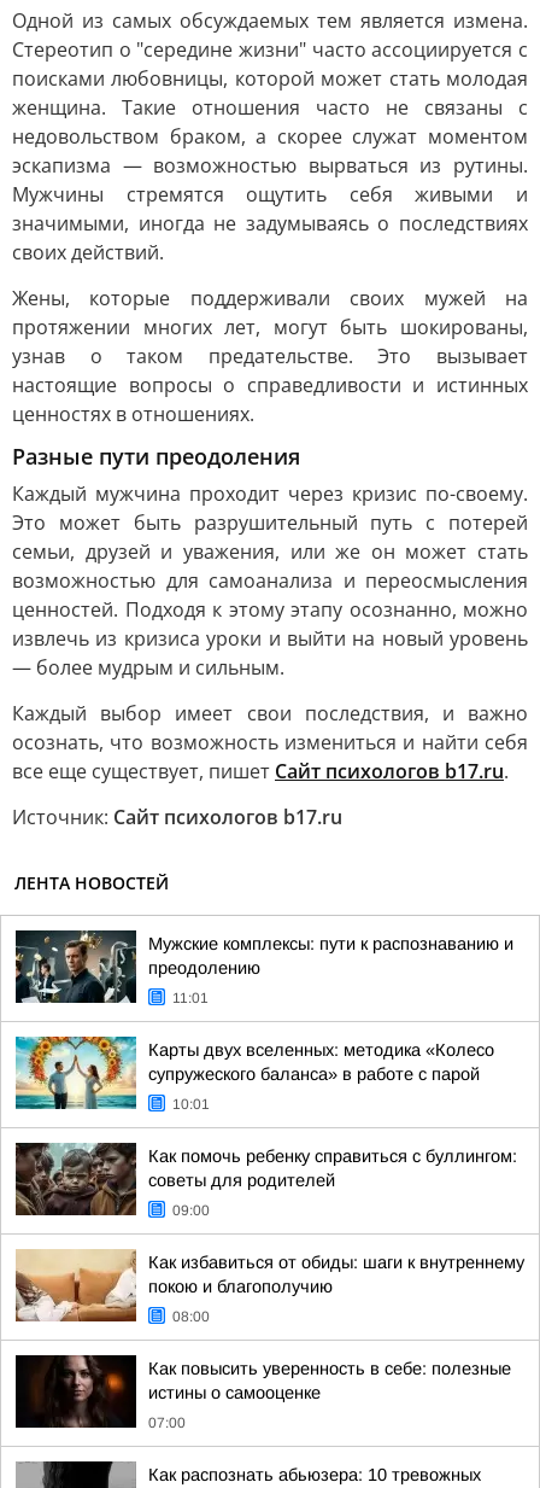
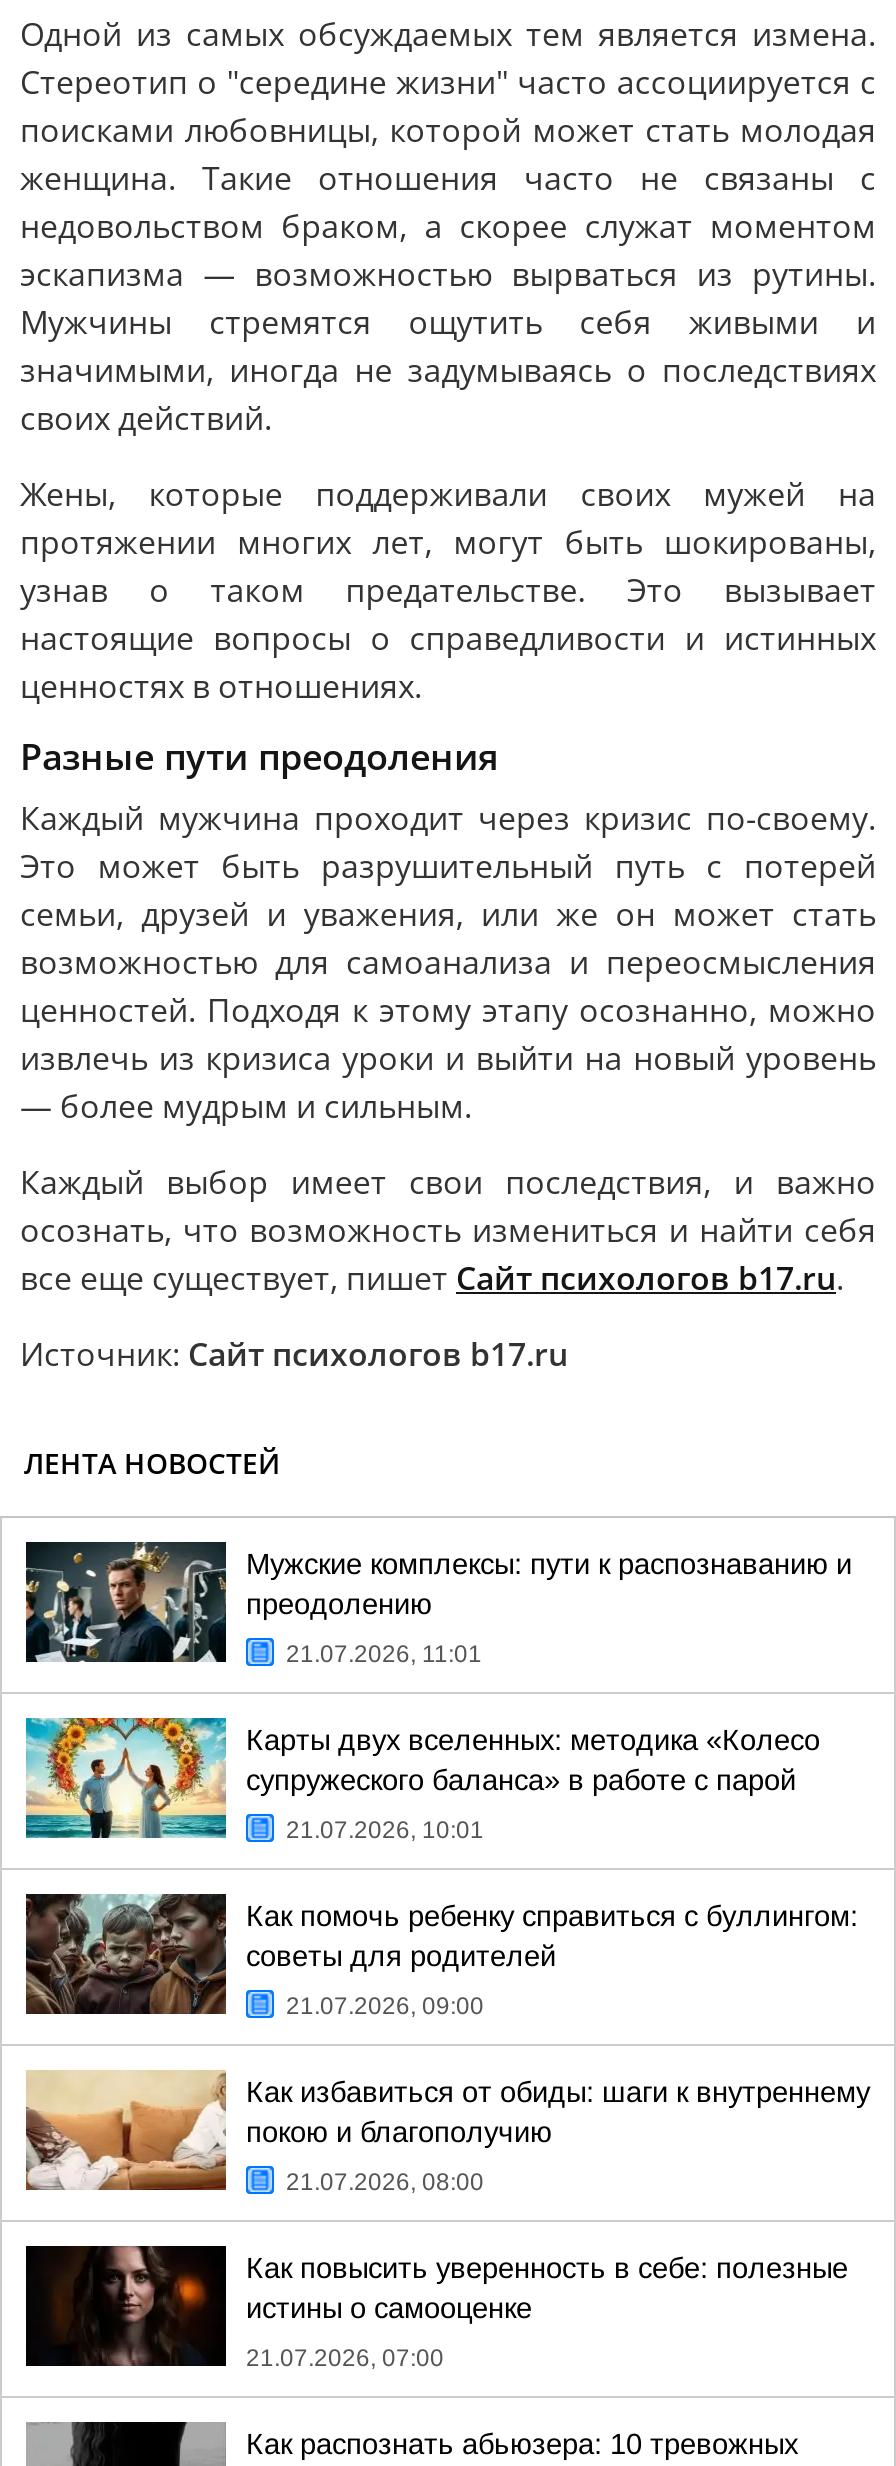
[172,990,209,1006] 11:01 -> [286,1640,482,1668] 21.07.2026, 11:01
[172,1096,210,1113] 10:01 -> [286,1816,484,1844] 21.07.2026, 10:01
[172,1202,210,1219] 09:00 -> [286,1992,484,2020] 21.07.2026, 09:00
[172,1308,210,1325] 08:00 -> [286,2168,484,2196] 21.07.2026, 08:00
[148,1414,186,1431] 07:00 -> [246,2344,444,2372] 21.07.2026, 07:00

